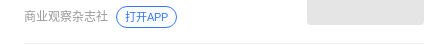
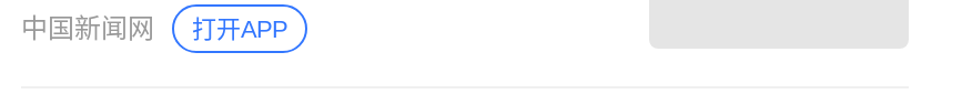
[24,9,108,23] 商业观察杂志社 -> [21,13,154,44] 中国新闻网

